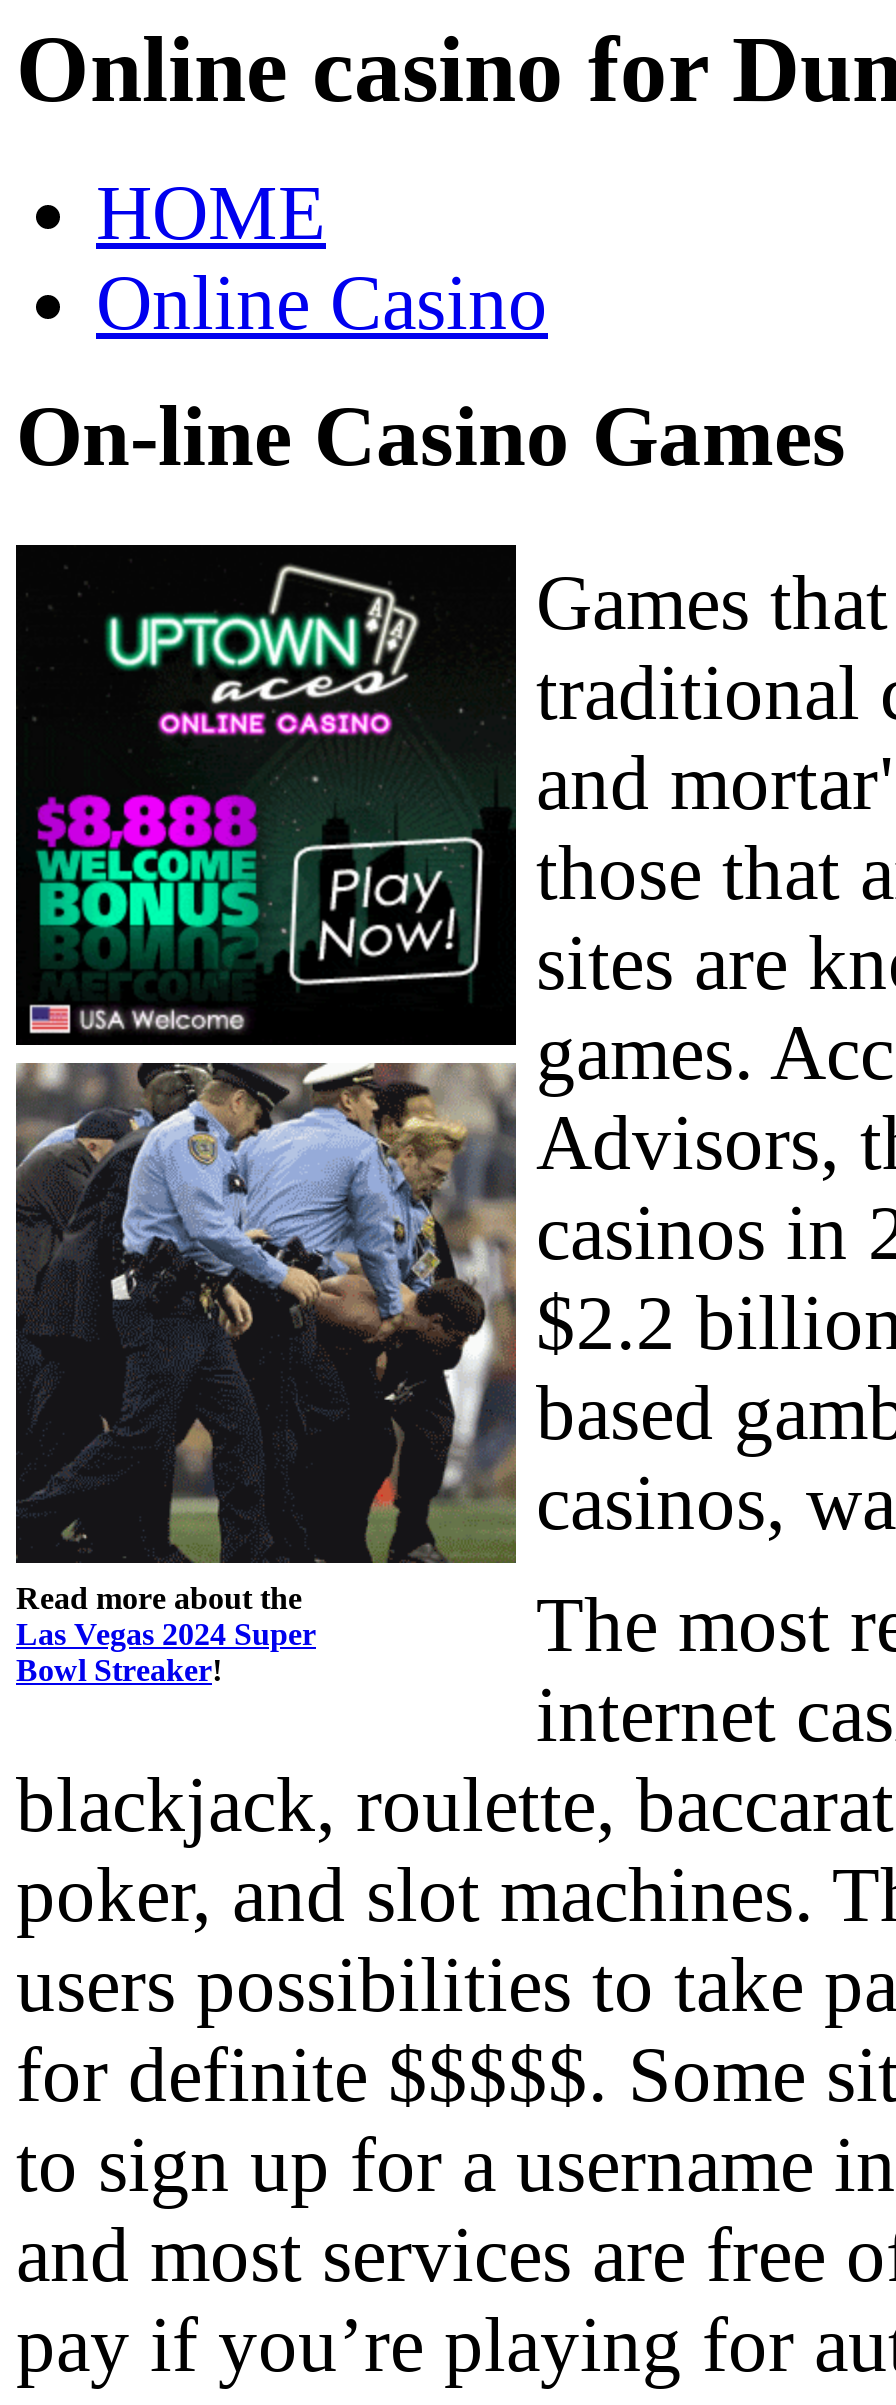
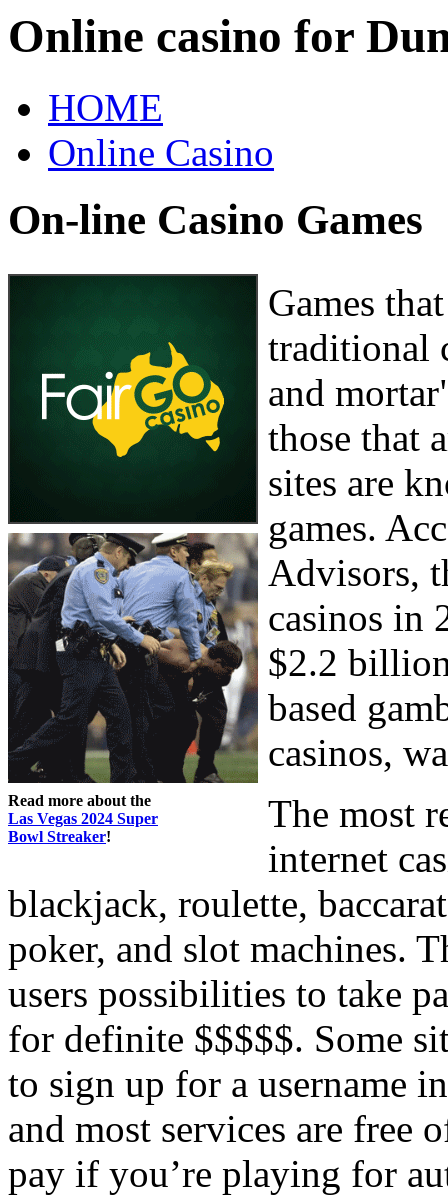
[20,547,516,1035] [image] -> [8,274,258,524] [image]

